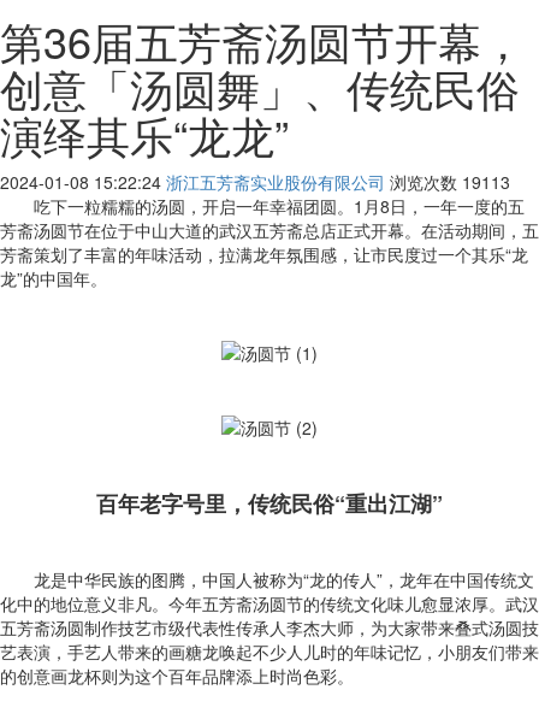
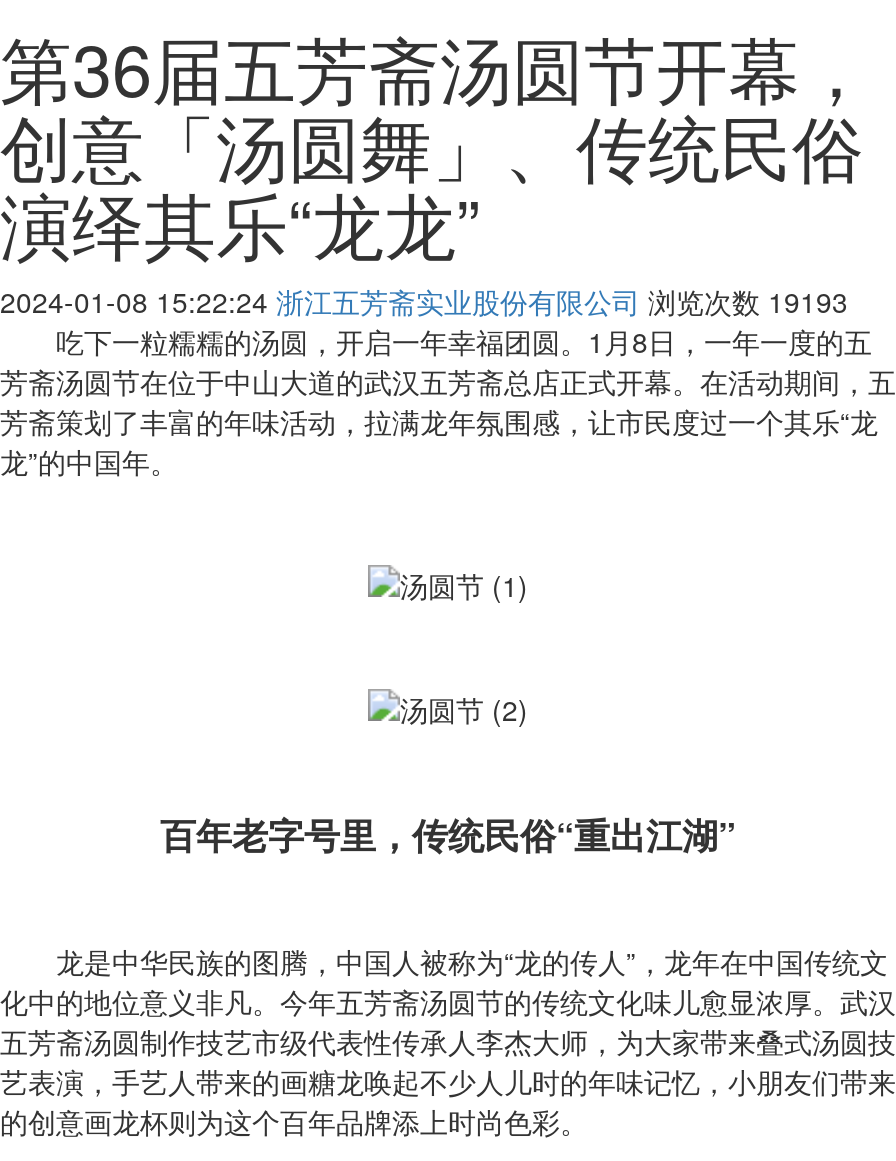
[0,169,510,193] 2024-01-08 15:22:24 浙江五芳斋实业股份有限公司 浏览次数19113 -> [0,280,848,320] 2024-01-08 15:22:24 浙江五芳斋实业股份有限公司 浏览次数19193

